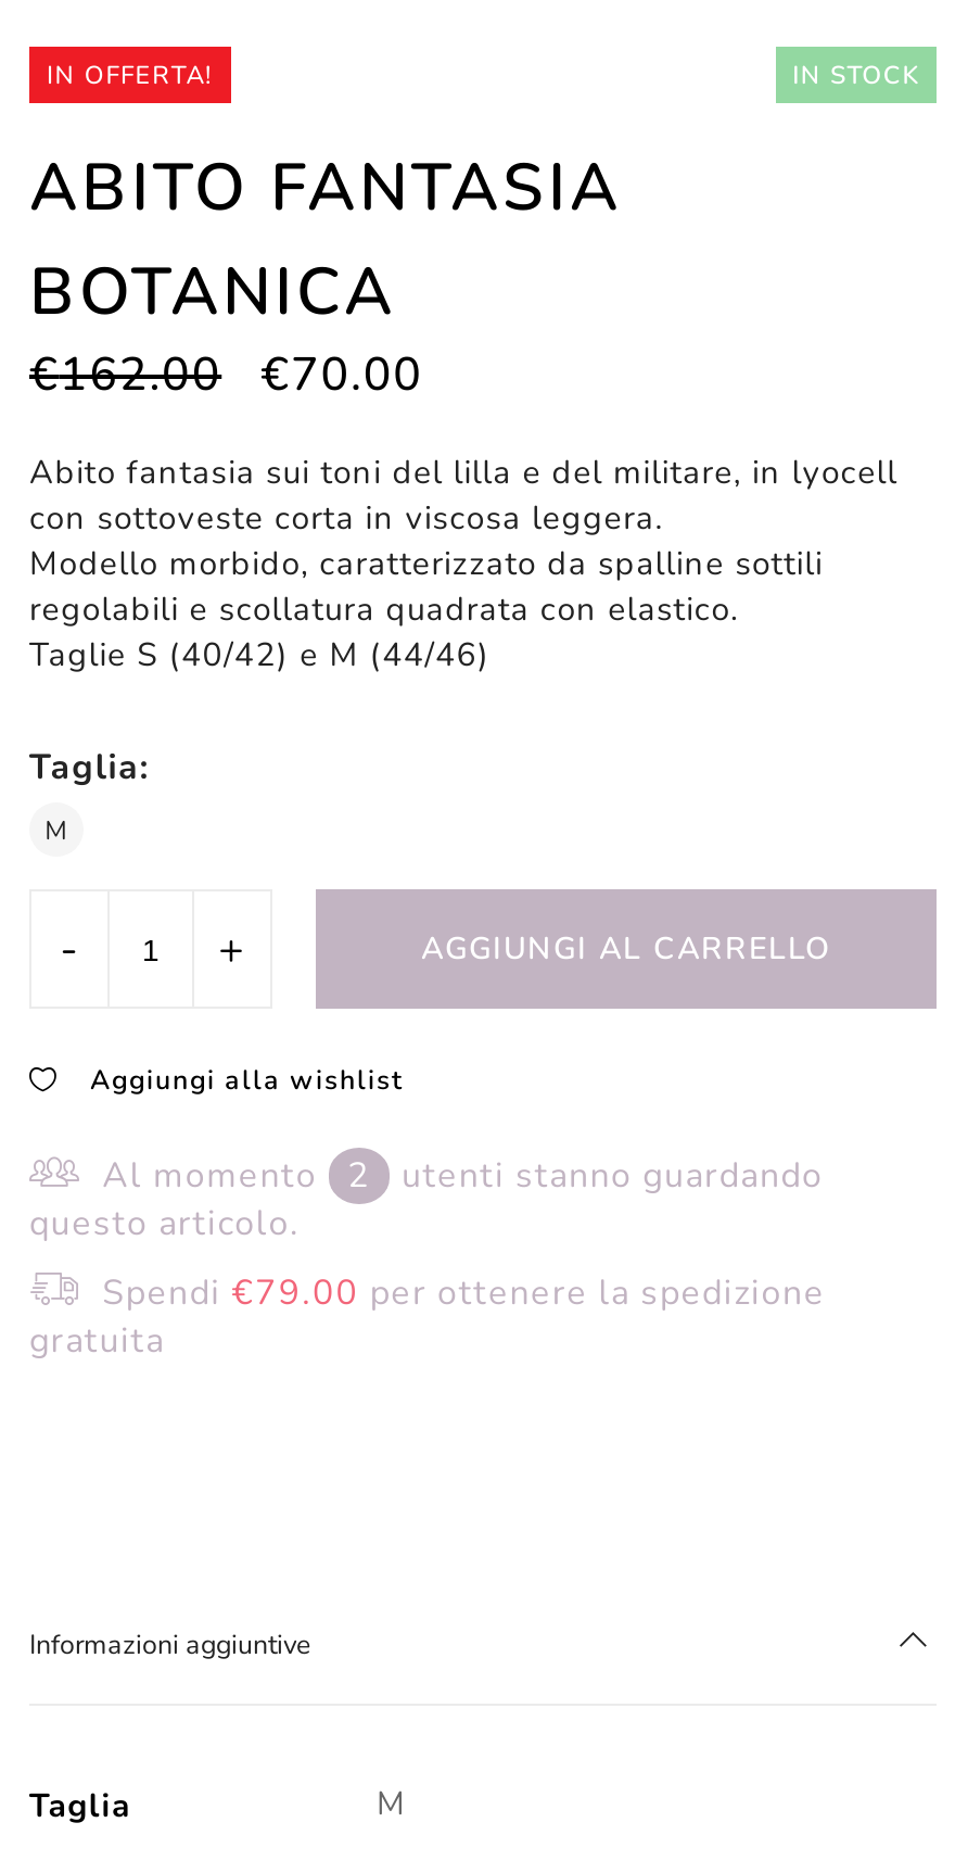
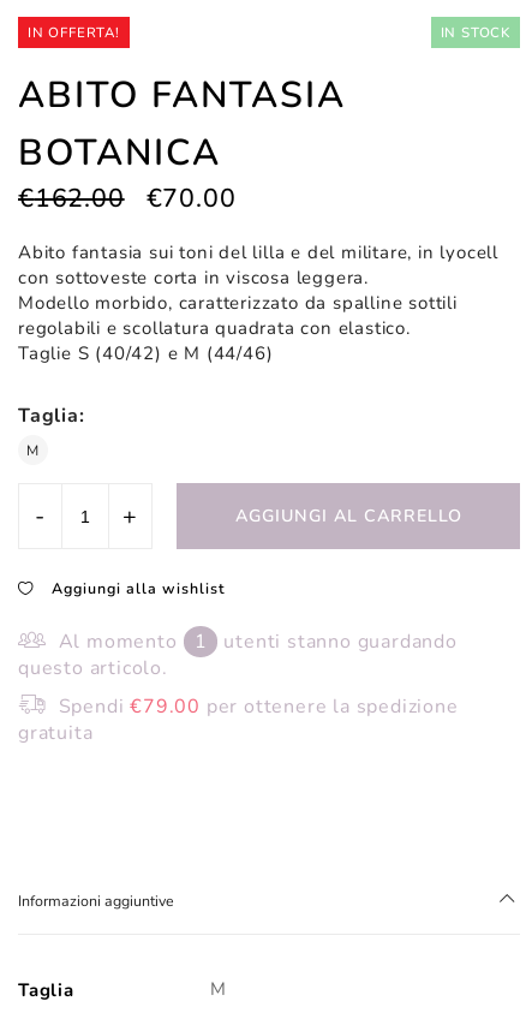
[102,1153,823,1200] Al momento 2 utenti stanno guardando -> [58,629,457,655] Al momento 1 utenti stanno guardando

